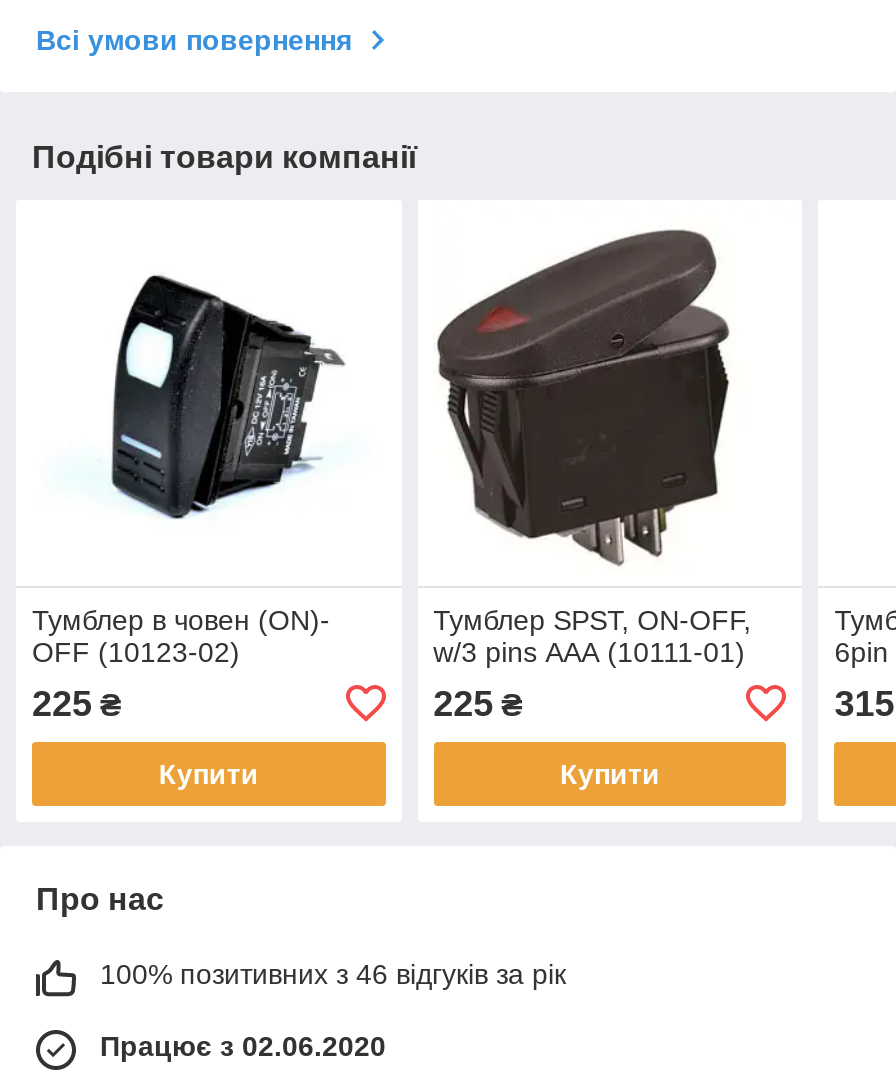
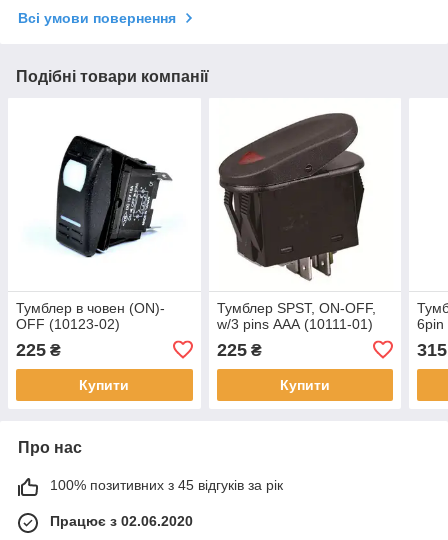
[100,958,566,990] 100% позитивних з 46 відгуків за рік -> [50,477,283,493] 100% позитивних з 45 відгуків за рік

